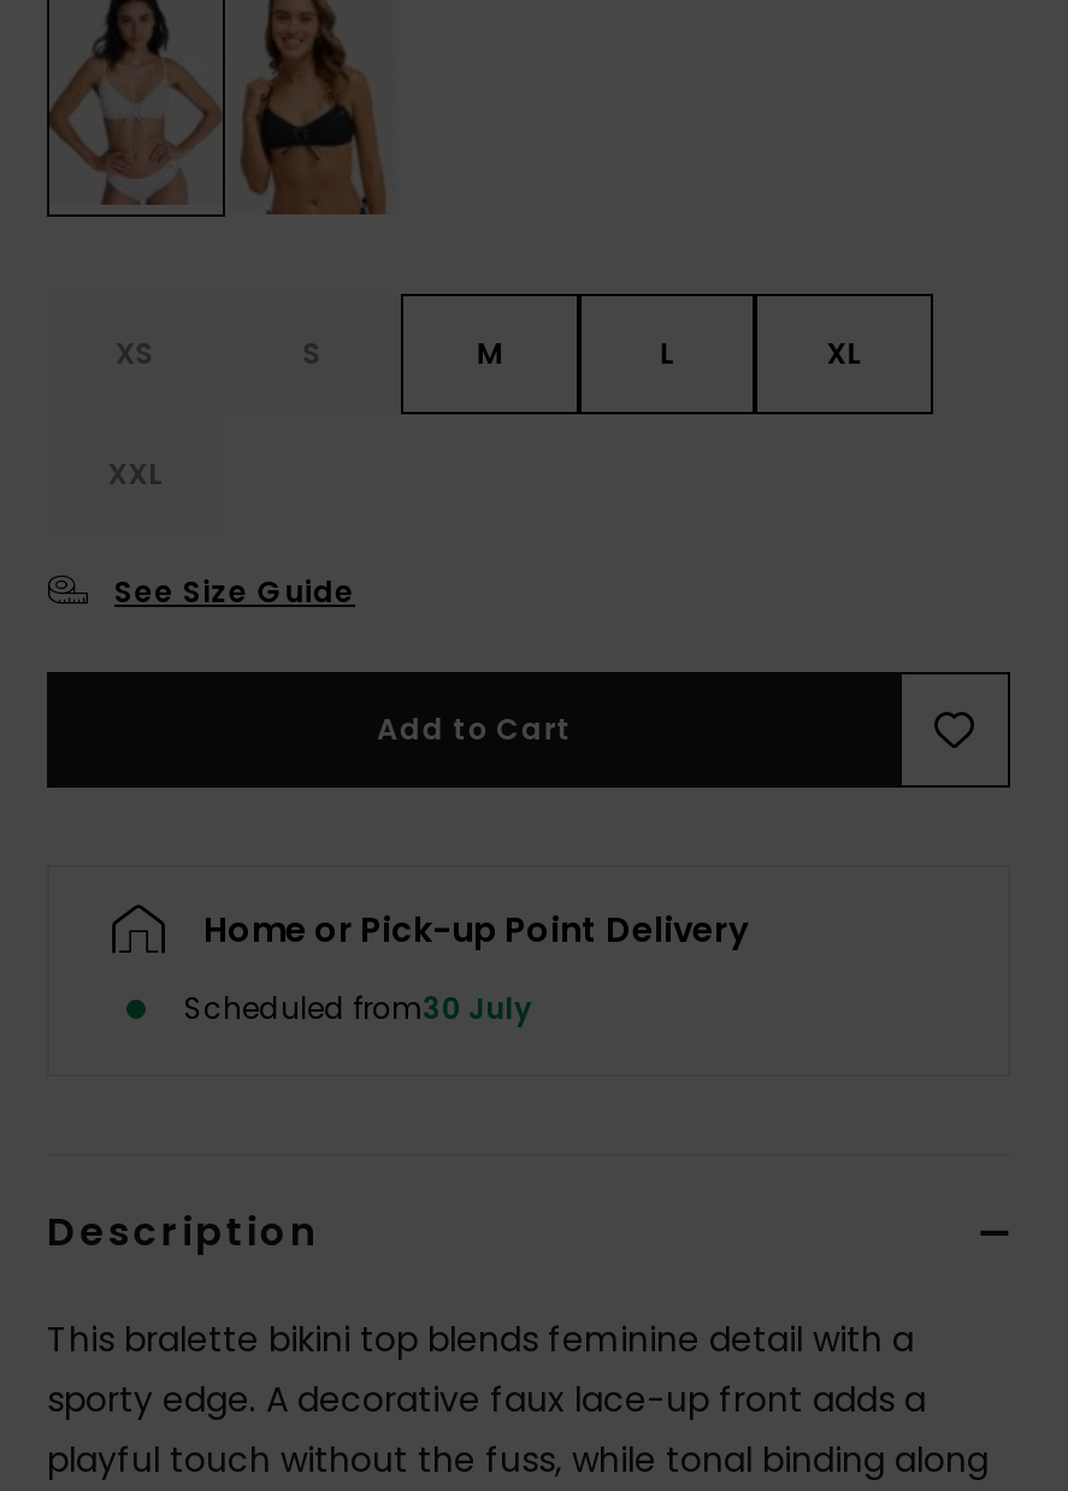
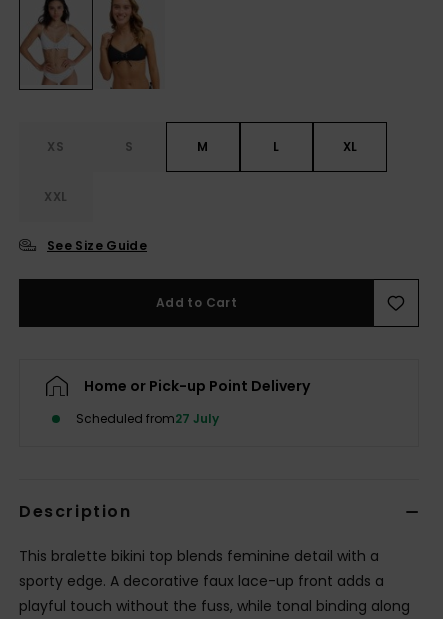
[184,988,531,1029] Scheduled from30 July -> [76,410,219,427] Scheduled from27 July

